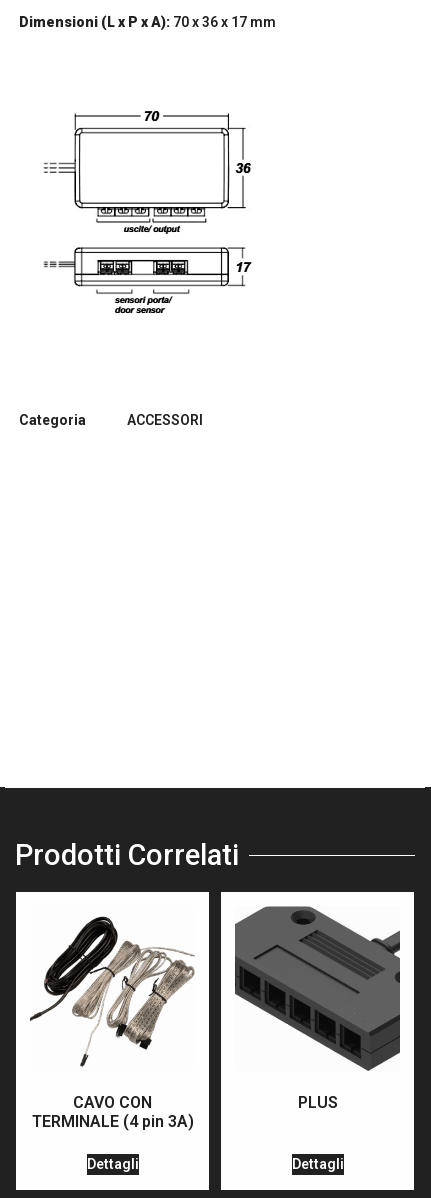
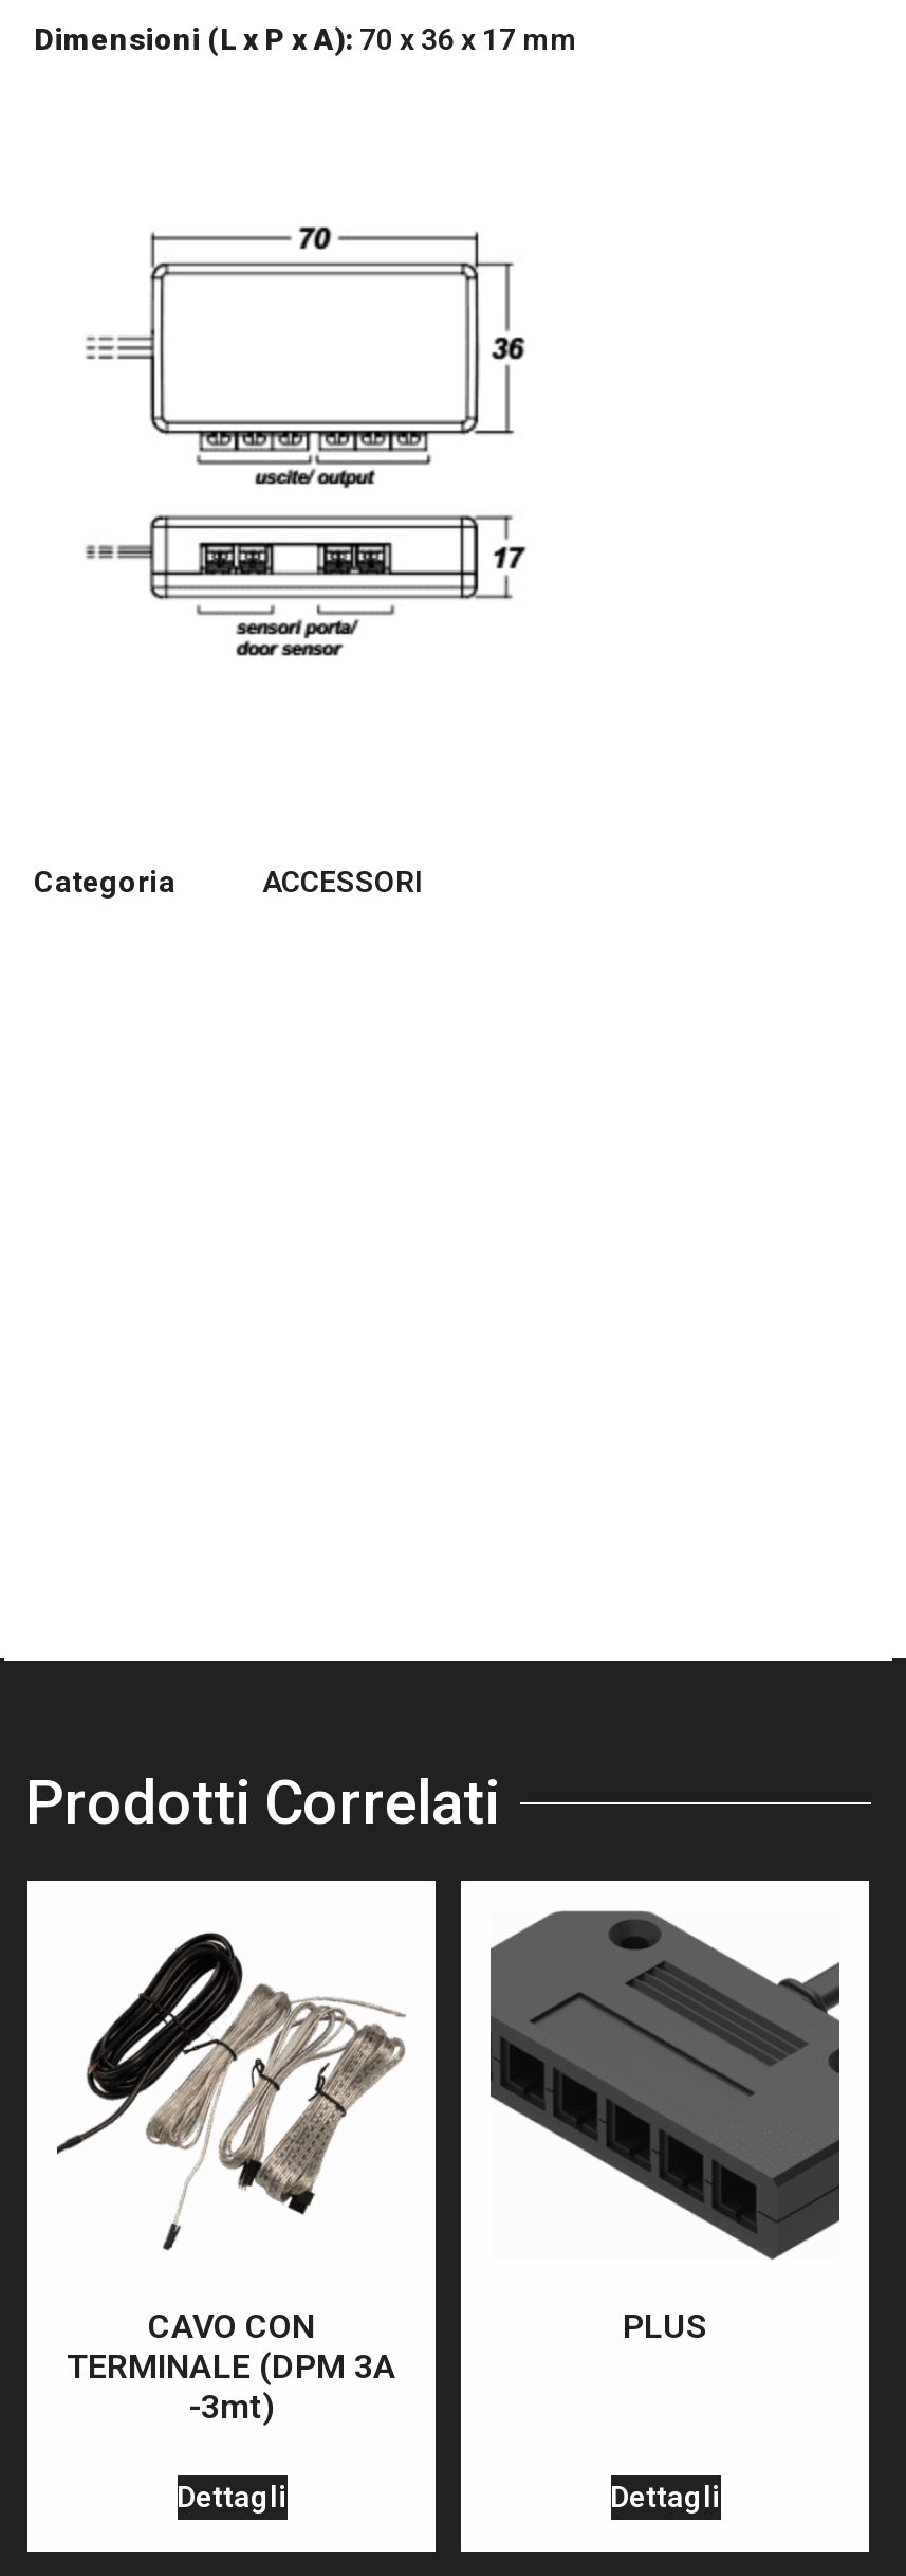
[31,1112,193,1131] TERMINALE (4 pin 3A) -> [67,2346,396,2427] TERMINALE (DPM 3A | -3mt)

